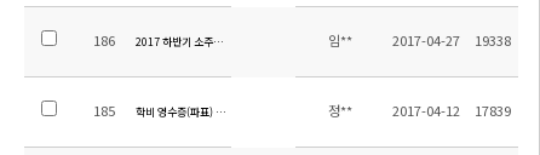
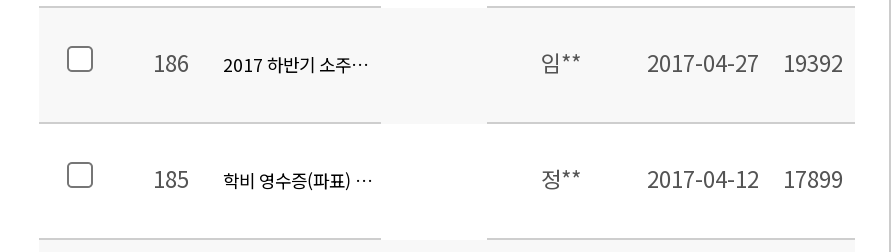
[392,30,511,50] 2017-04-27 19338 -> [647,46,843,78] 2017-04-27 19392
[392,101,511,120] 2017-04-12 17839 -> [647,162,843,194] 2017-04-12 17899

